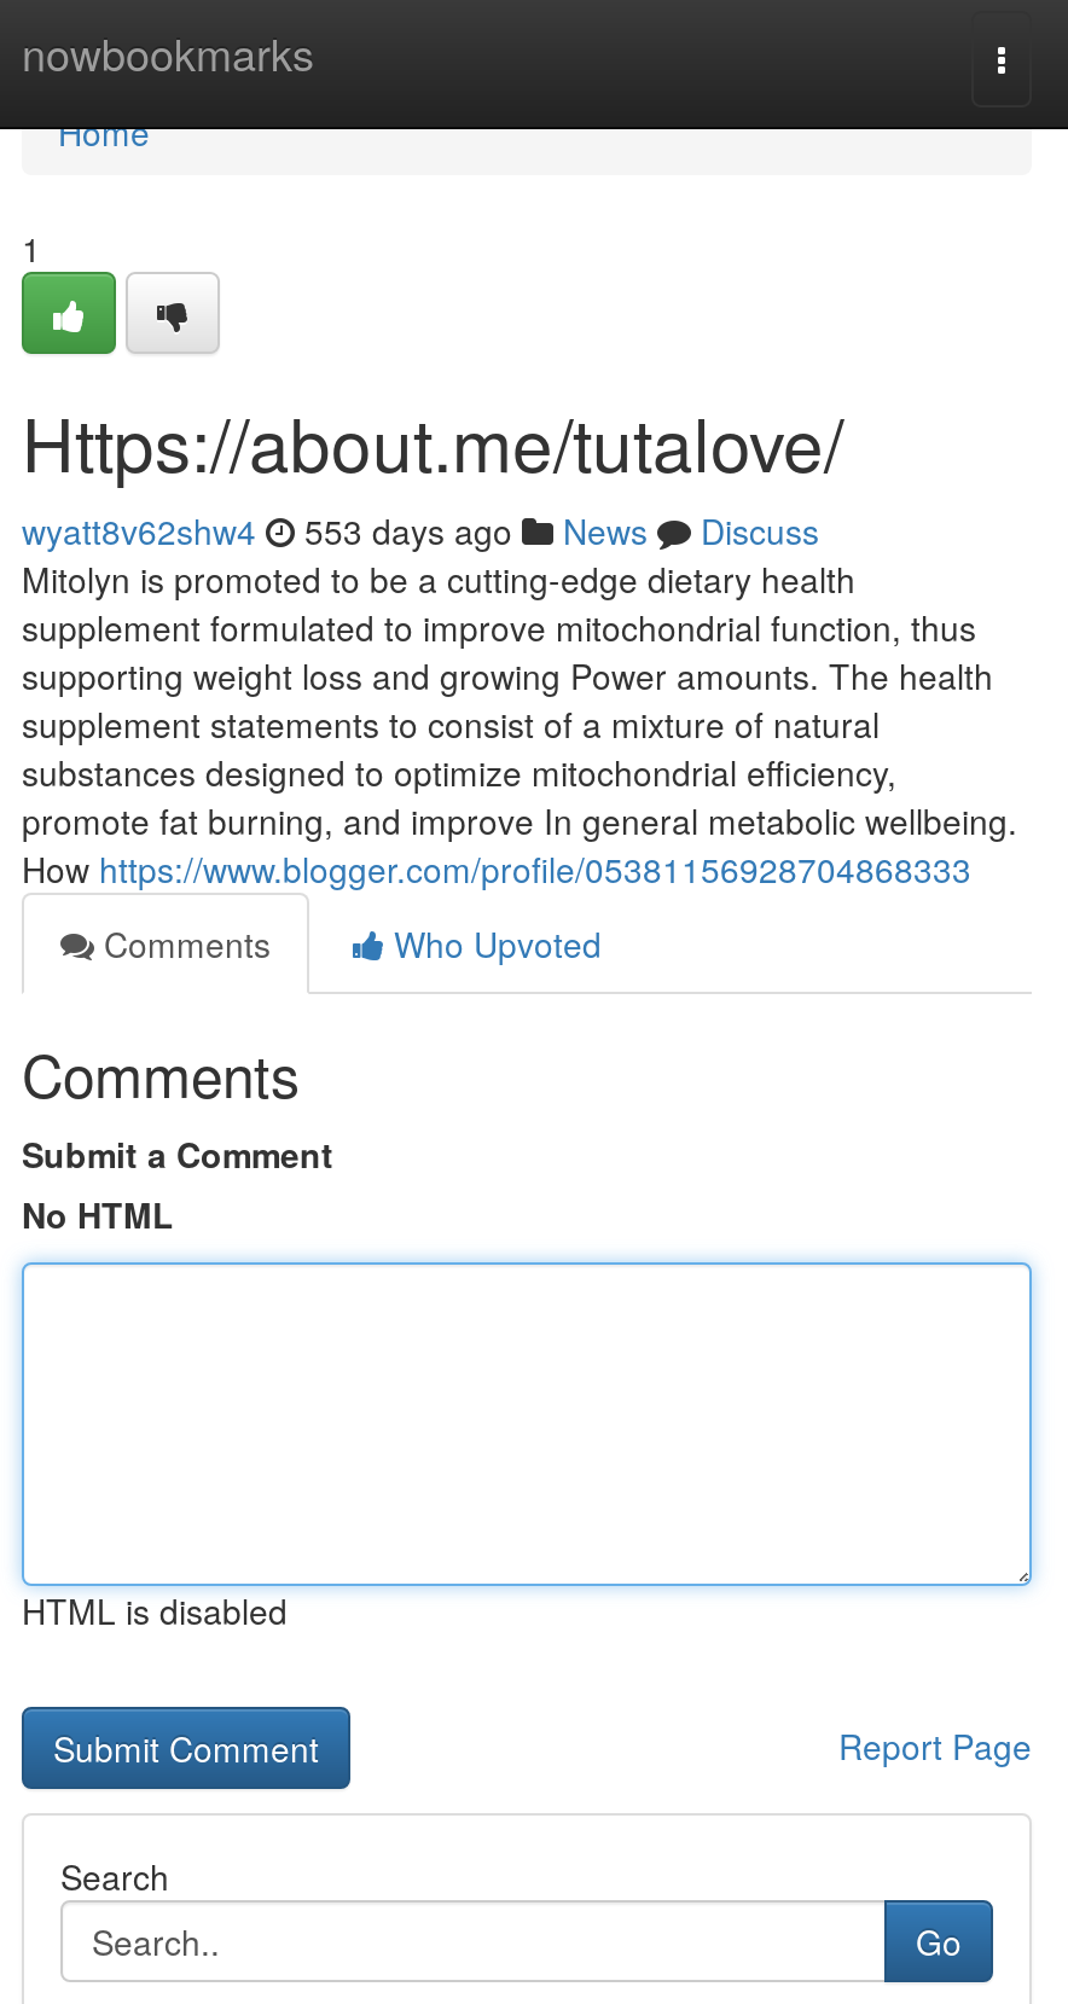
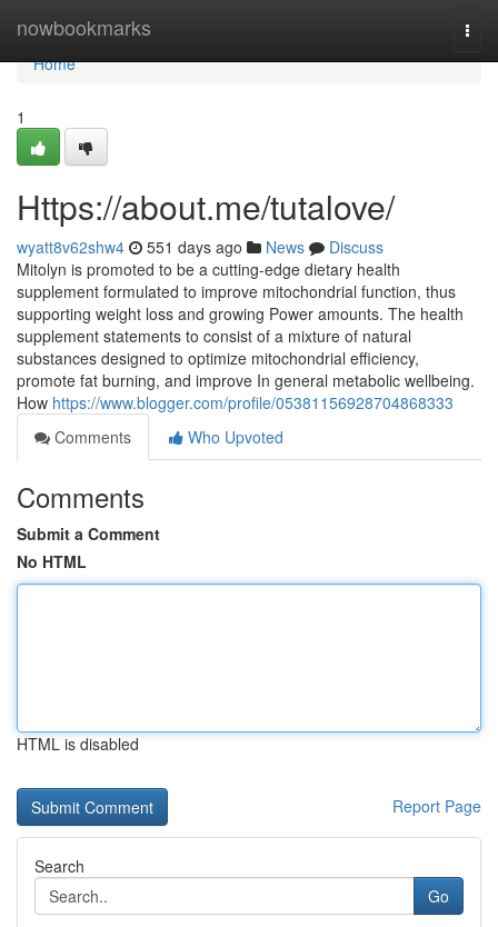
[22,506,819,554] wyatt8v62shw4 553 days ago News Discuss -> [17,236,384,258] wyatt8v62shw4 551 days ago News Discuss

